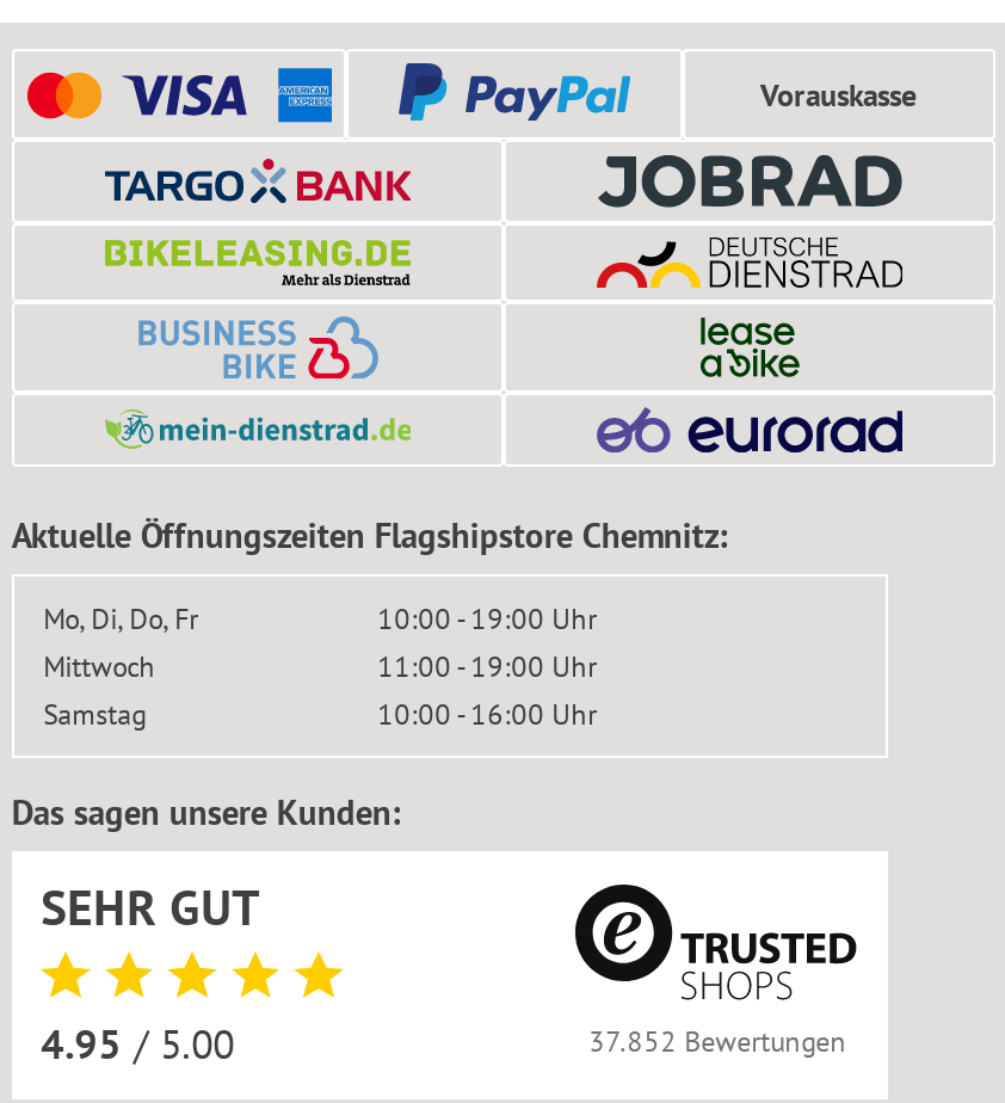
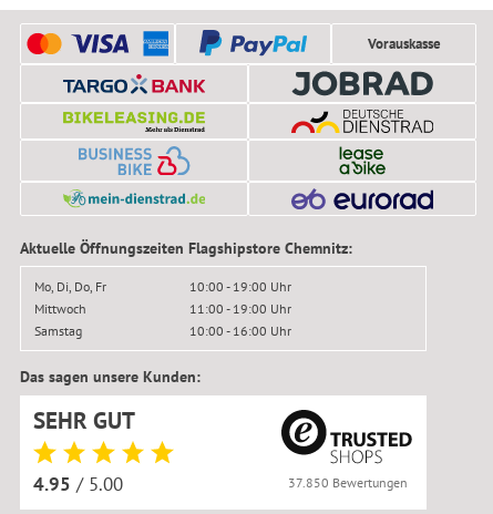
[589,1024,846,1060] 37.852 Bewertungen -> [288,475,407,491] 37.850 Bewertungen

